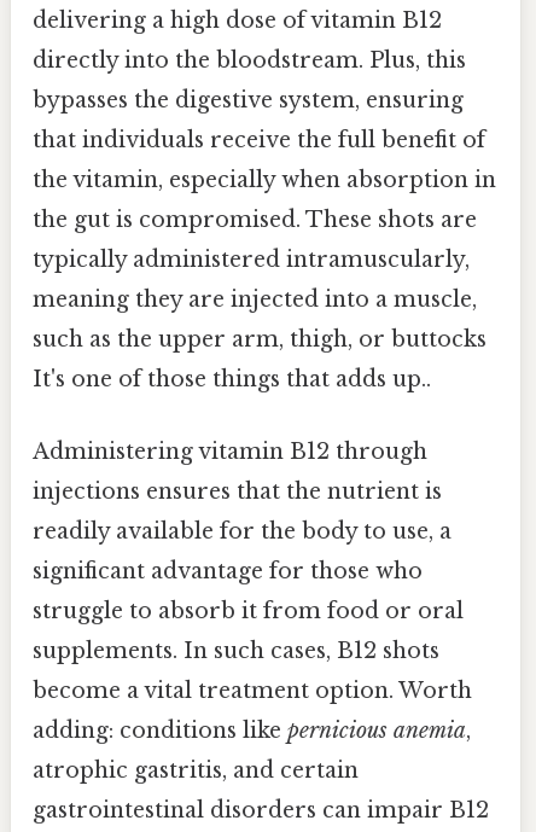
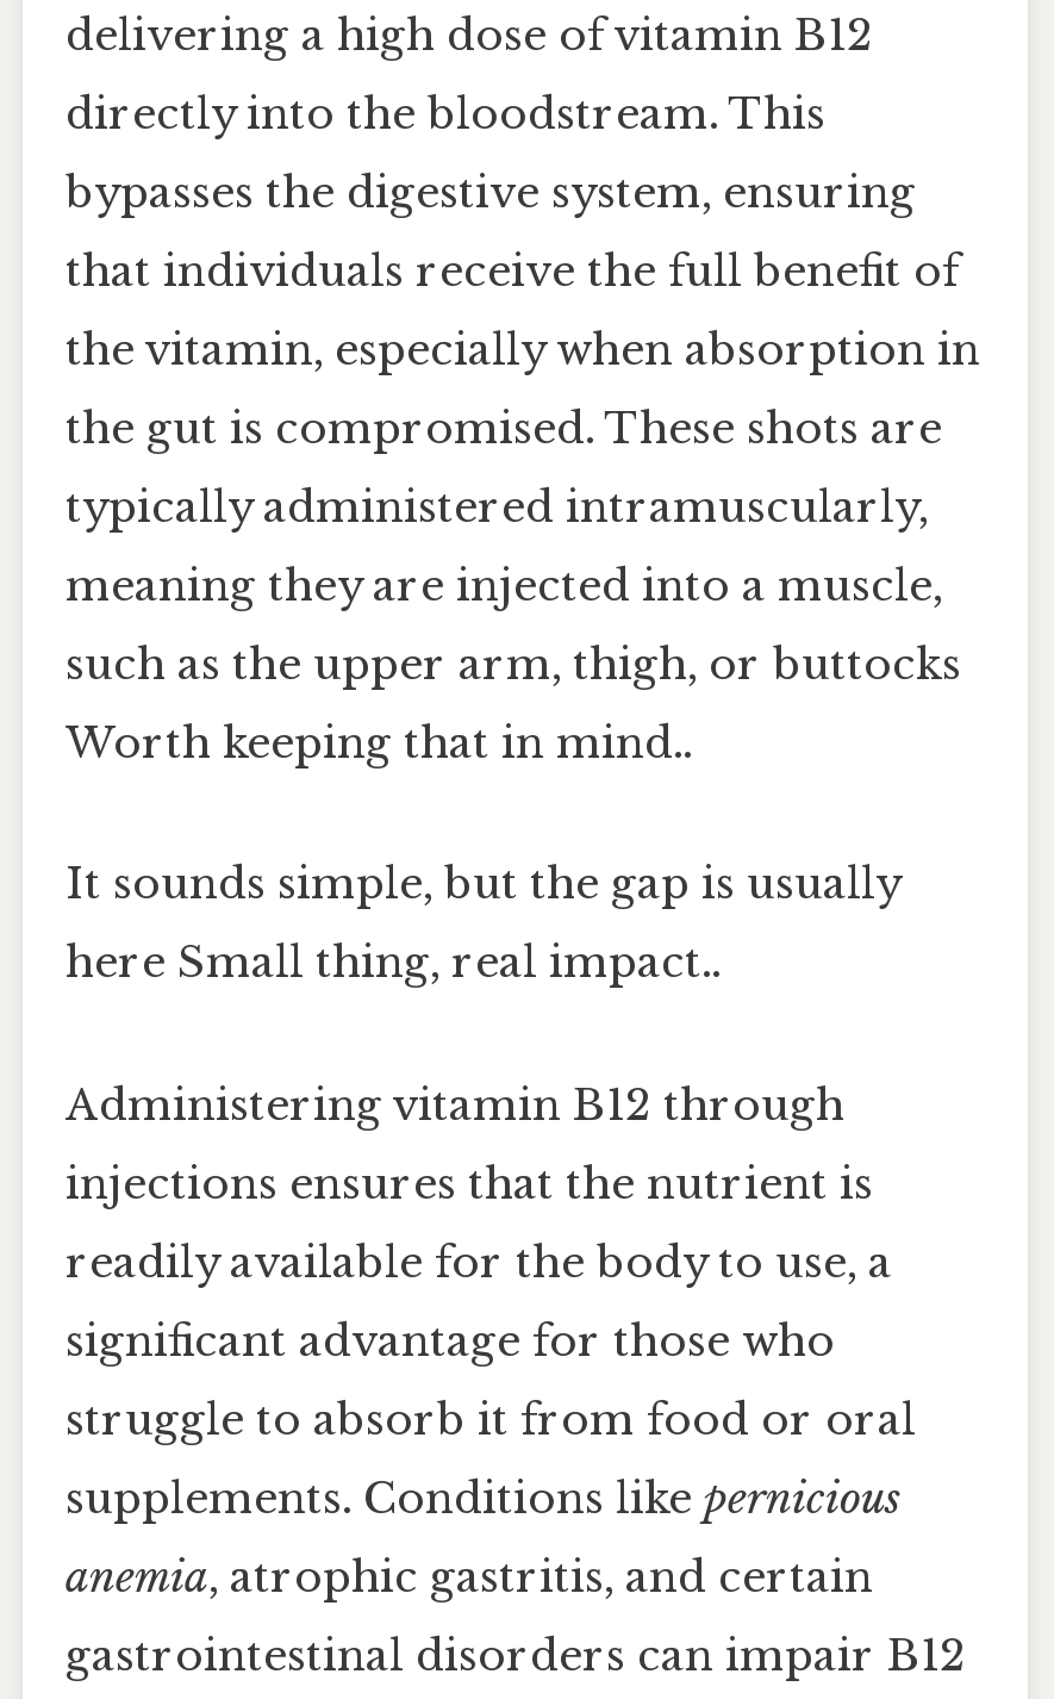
[33,48,466,74] directly into the bloodstream. Plus, this -> [66,89,825,142] directly into the bloodstream. This
[33,366,431,393] It's one of those things that adds up.. -> [66,718,899,990] Worth keeping that in mind.. | It sounds simple, but the gap is usually | here Small thing, real impact..
moved [33,438,464,624] -> [66,1079,916,1446]: Administering vitamin B12 through | injections ensures that the nutrient is | readily available for the body to use, a | significant advantage for those who | struggle to absorb it from food or oral
[33,637,472,783] supplements. In such cases, B12 shots | become a vital treatment option. Worth | adding: conditions like pernicious anemia, | atrophic gastritis, and certain -> [66,1472,902,1603] supplements. Conditions like pernicious | anemia, atrophic gastritis, and certain

